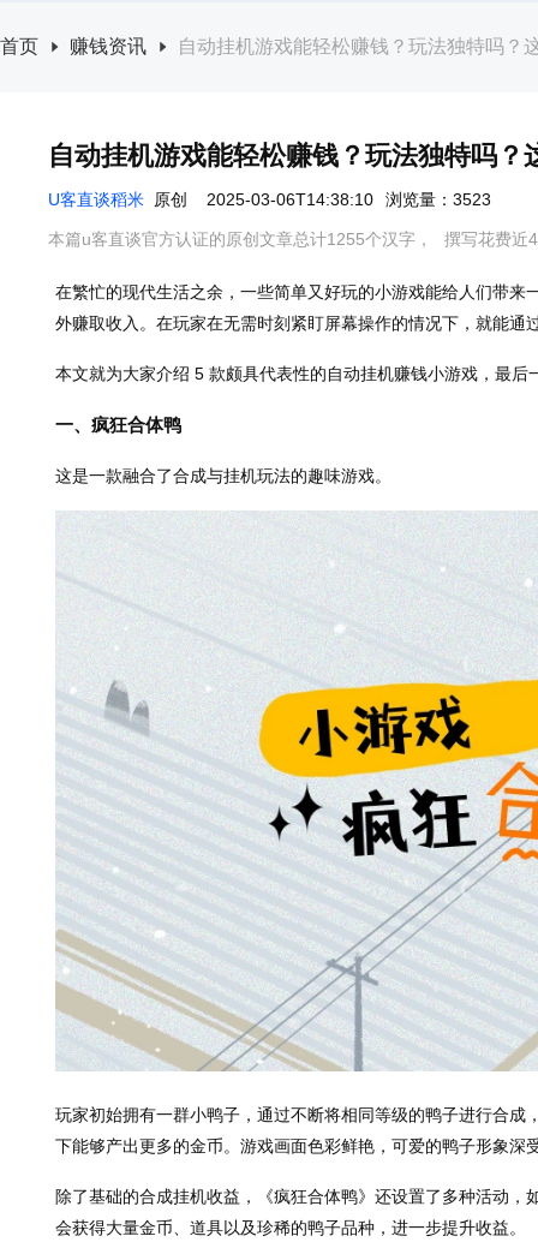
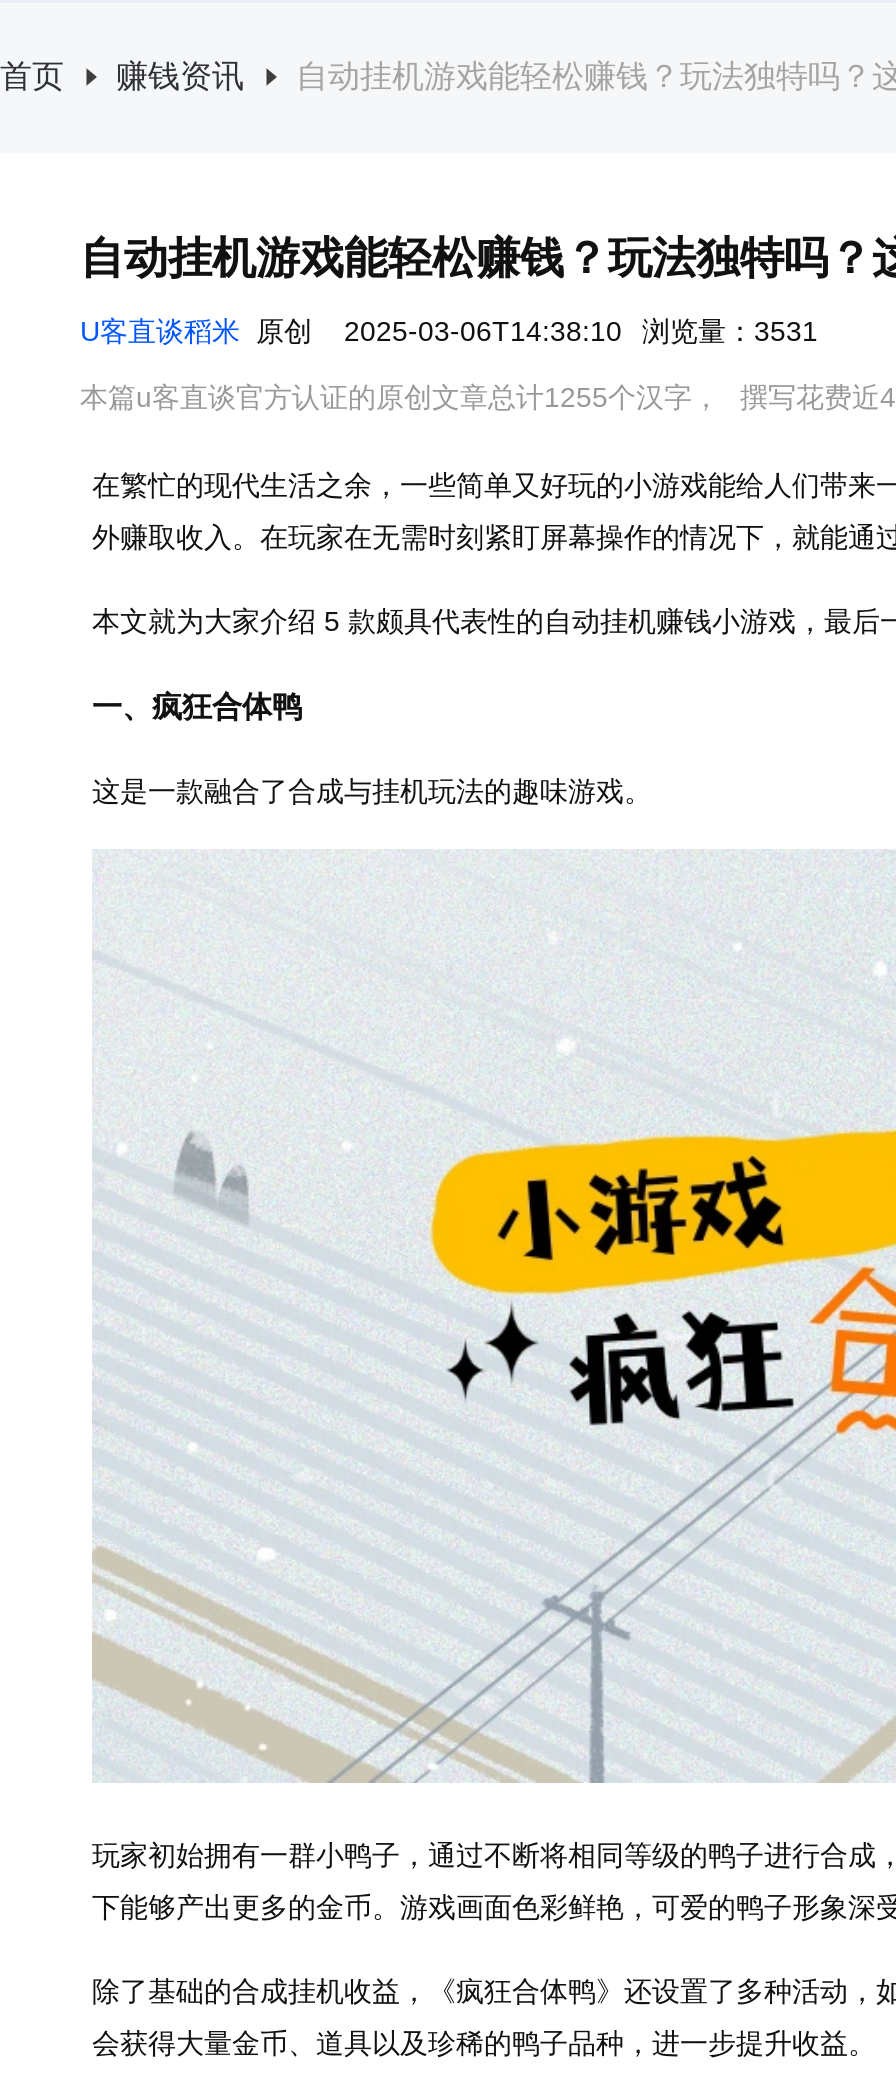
[48,189,491,208] U客直谈稻米 原创 2025-03-06T14:38:10 浏览量：3523 -> [80,314,818,346] U客直谈稻米 原创 2025-03-06T14:38:10 浏览量：3531

